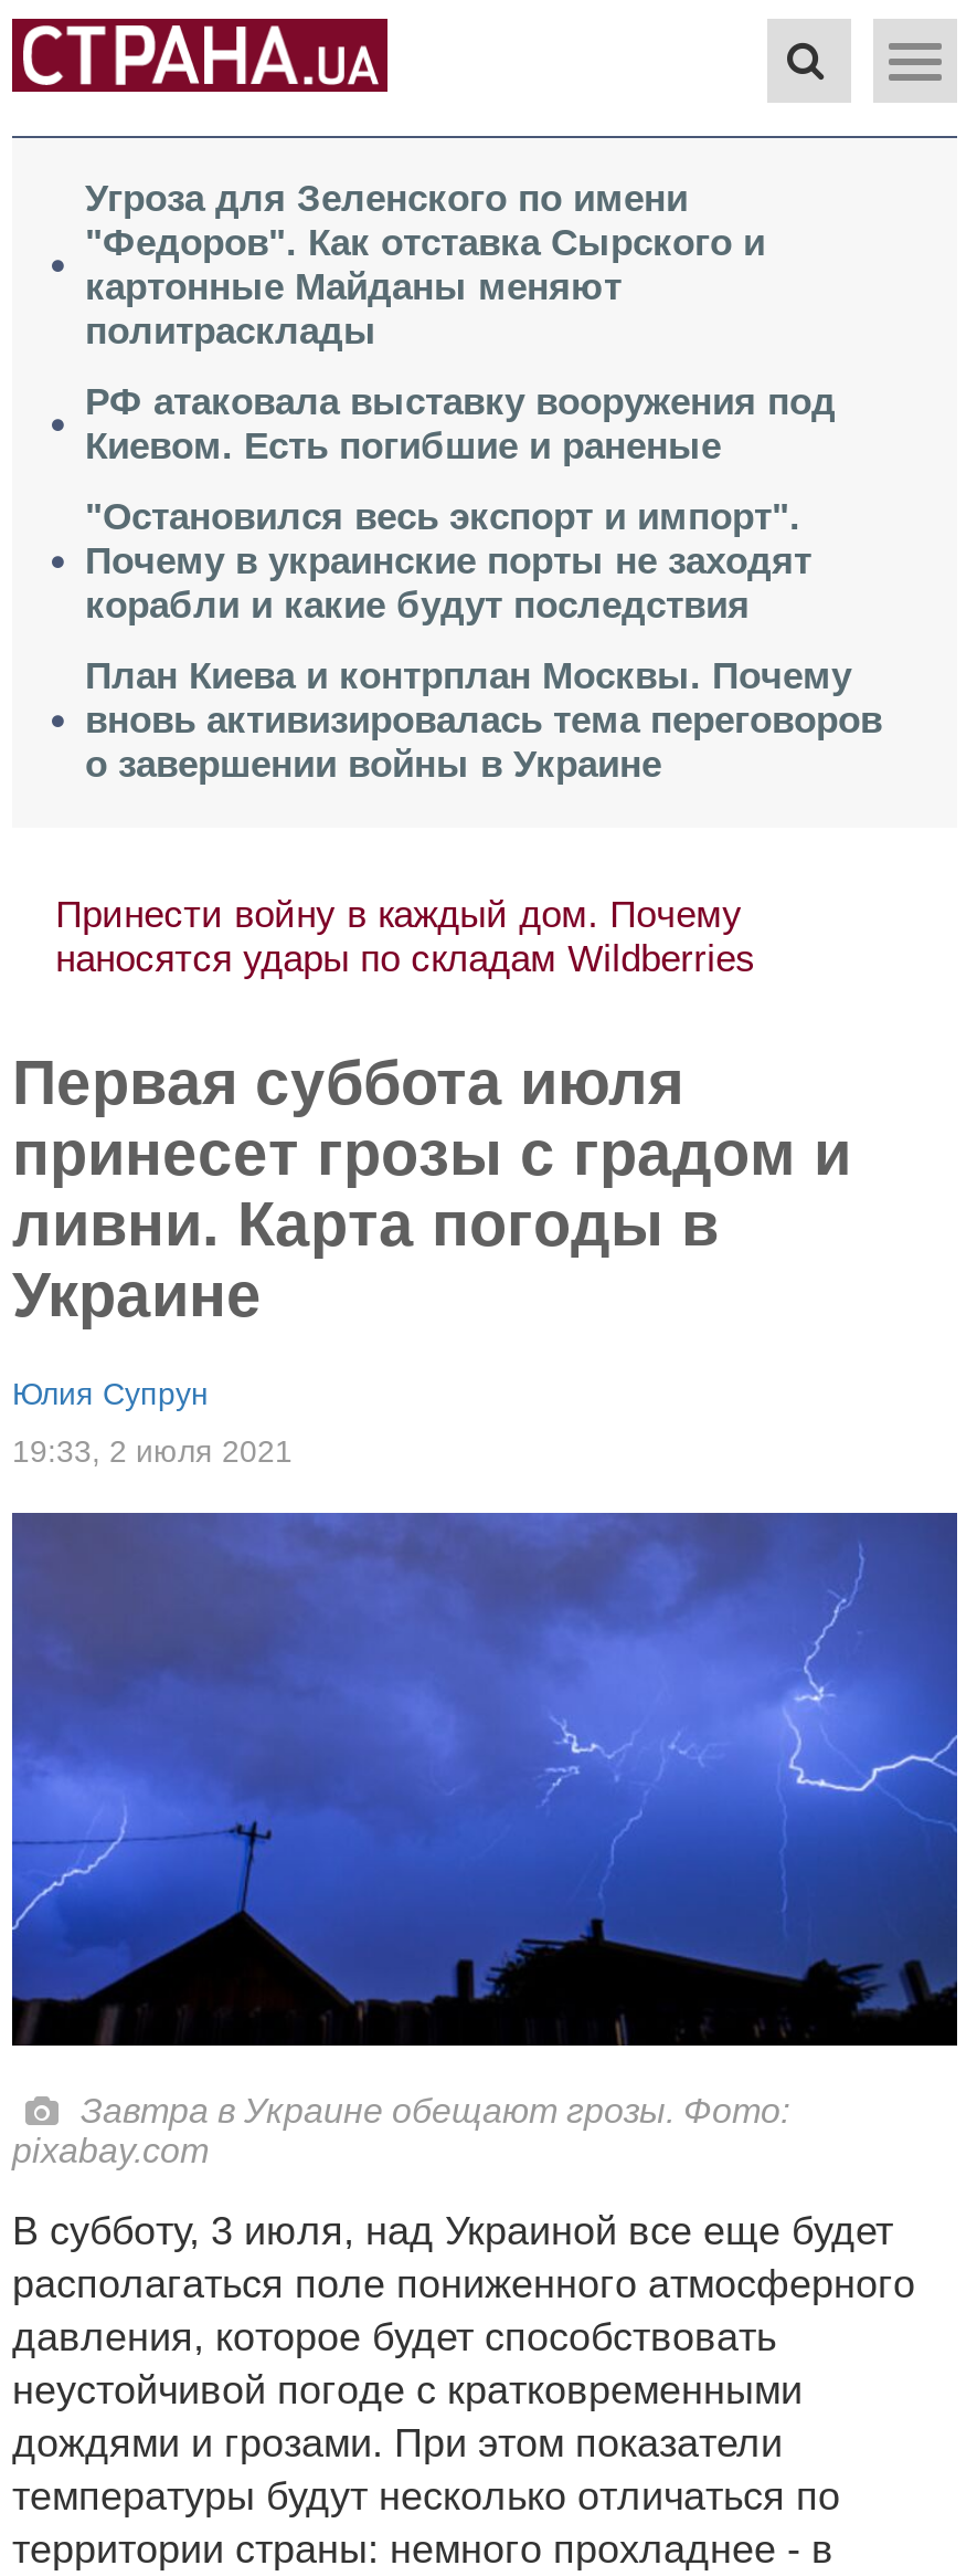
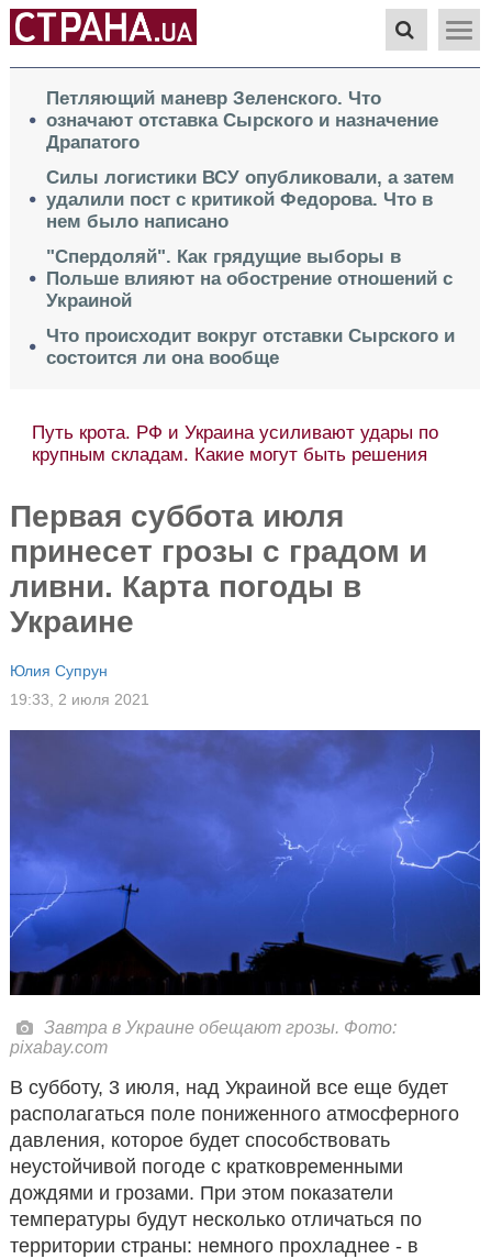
[85,178,765,353] Угроза для Зеленского по имени | "Федоров". Как отставка Сырского и | картонные Майданы меняют | политрасклады -> [46,88,438,153] Петляющий маневр Зеленского. Что | означают отставка Сырского и назначение | Драпатого
[85,381,836,467] РФ атаковала выставку вооружения под | Киевом. Есть погибшие и раненые -> [46,167,455,232] Силы логистики ВСУ опубликовали, а затем | удалили пост с критикой Федорова. Что в | нем было написано
[85,496,811,627] "Остановился весь экспорт и импорт". | Почему в украинские порты не заходят | корабли и какие будут последствия -> [46,246,453,311] "Спердоляй". Как грядущие выборы в | Польше влияют на обострение отношений с | Украиной
[85,655,882,786] План Киева и контрплан Москвы. Почему | вновь активизировалась тема переговоров | о завершении войны в Украине -> [46,325,455,368] Что происходит вокруг отставки Сырского и | состоится ли она вообще
[55,894,755,980] Принести войну в каждый дом. Почему | наносятся удары по складам Wildberries -> [31,422,438,465] Путь крота. РФ и Украина усиливают удары по | крупным складам. Какие могут быть решения

